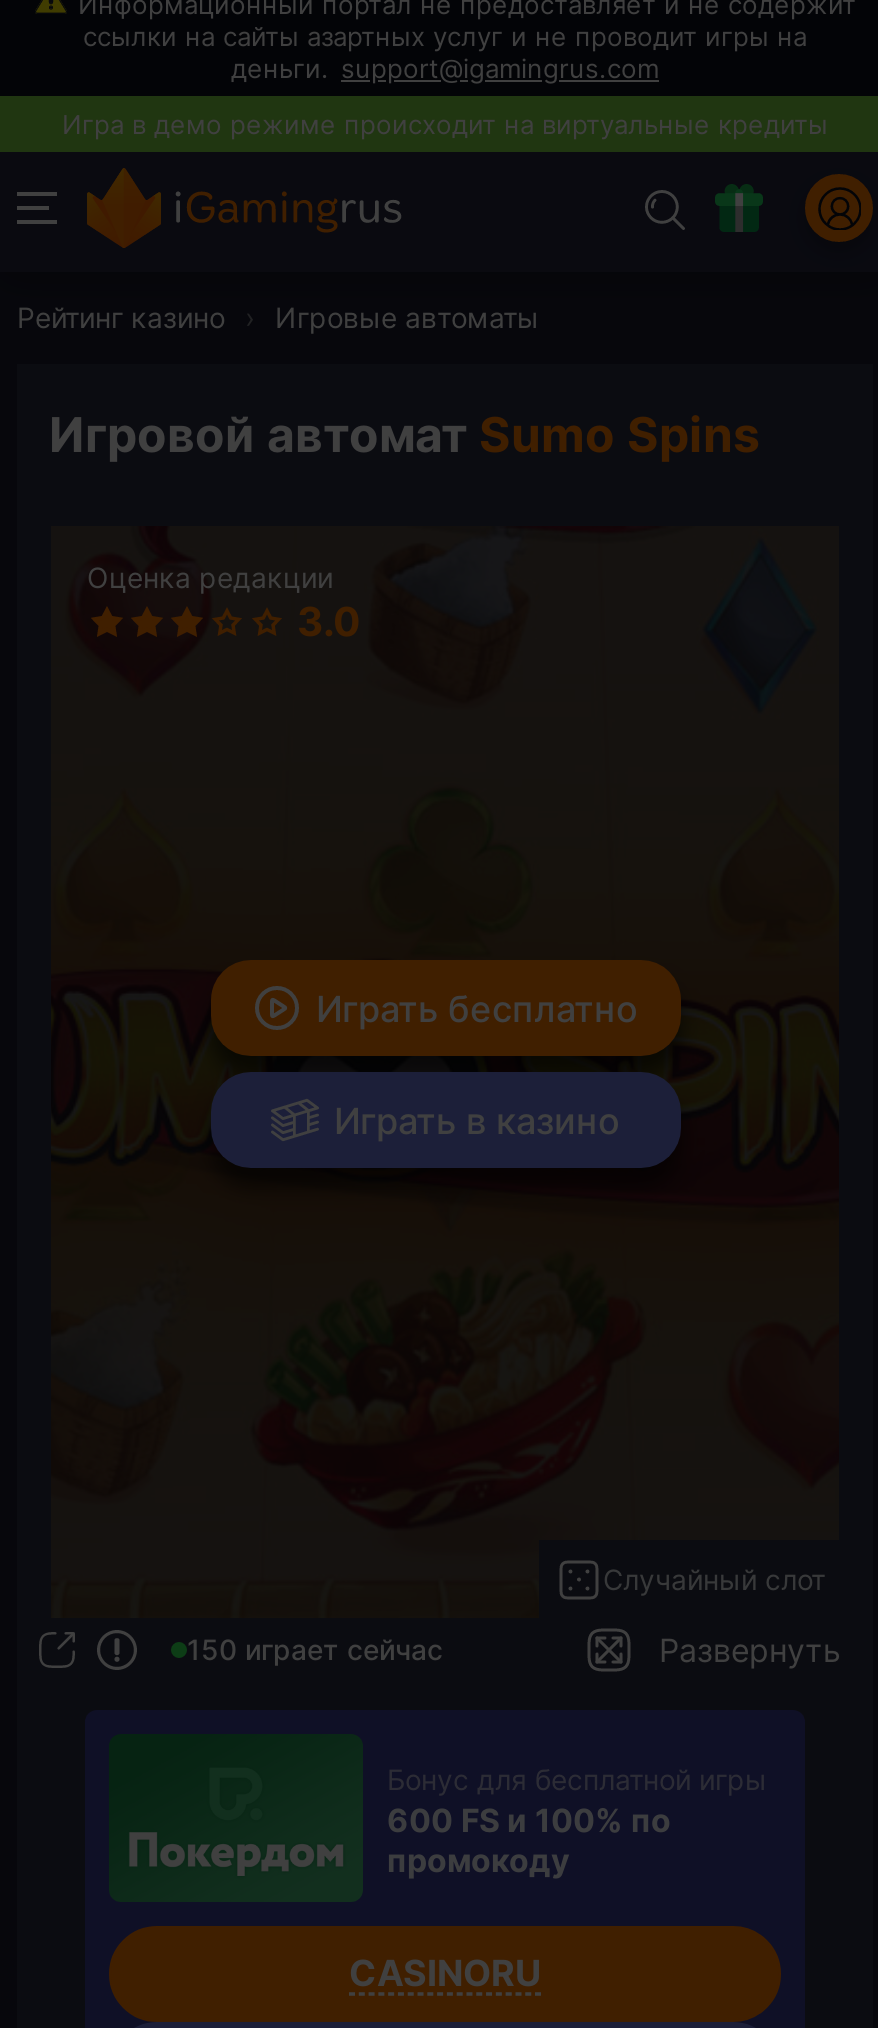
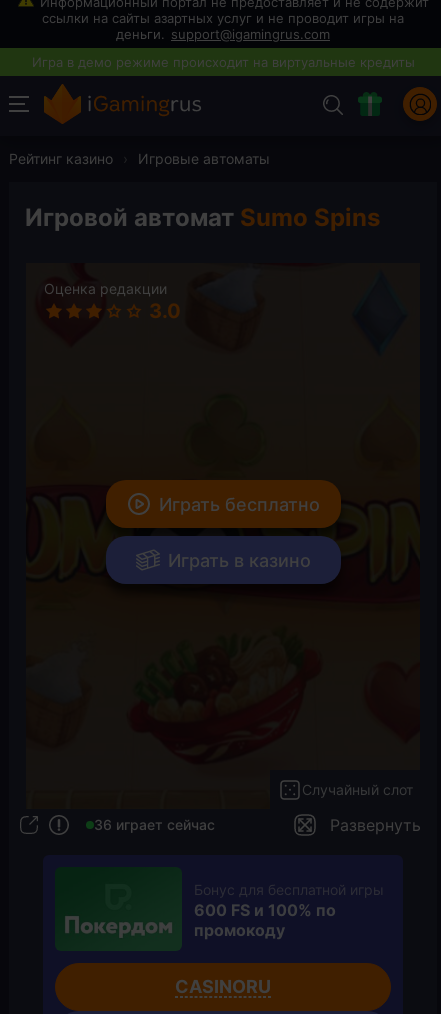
[187,1632,443,1666] 150 играет сейчас -> [94,816,215,833] 36 играет сейчас

